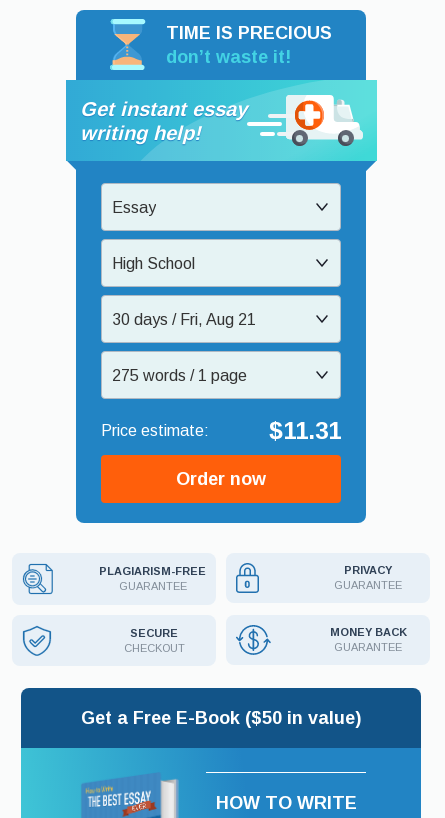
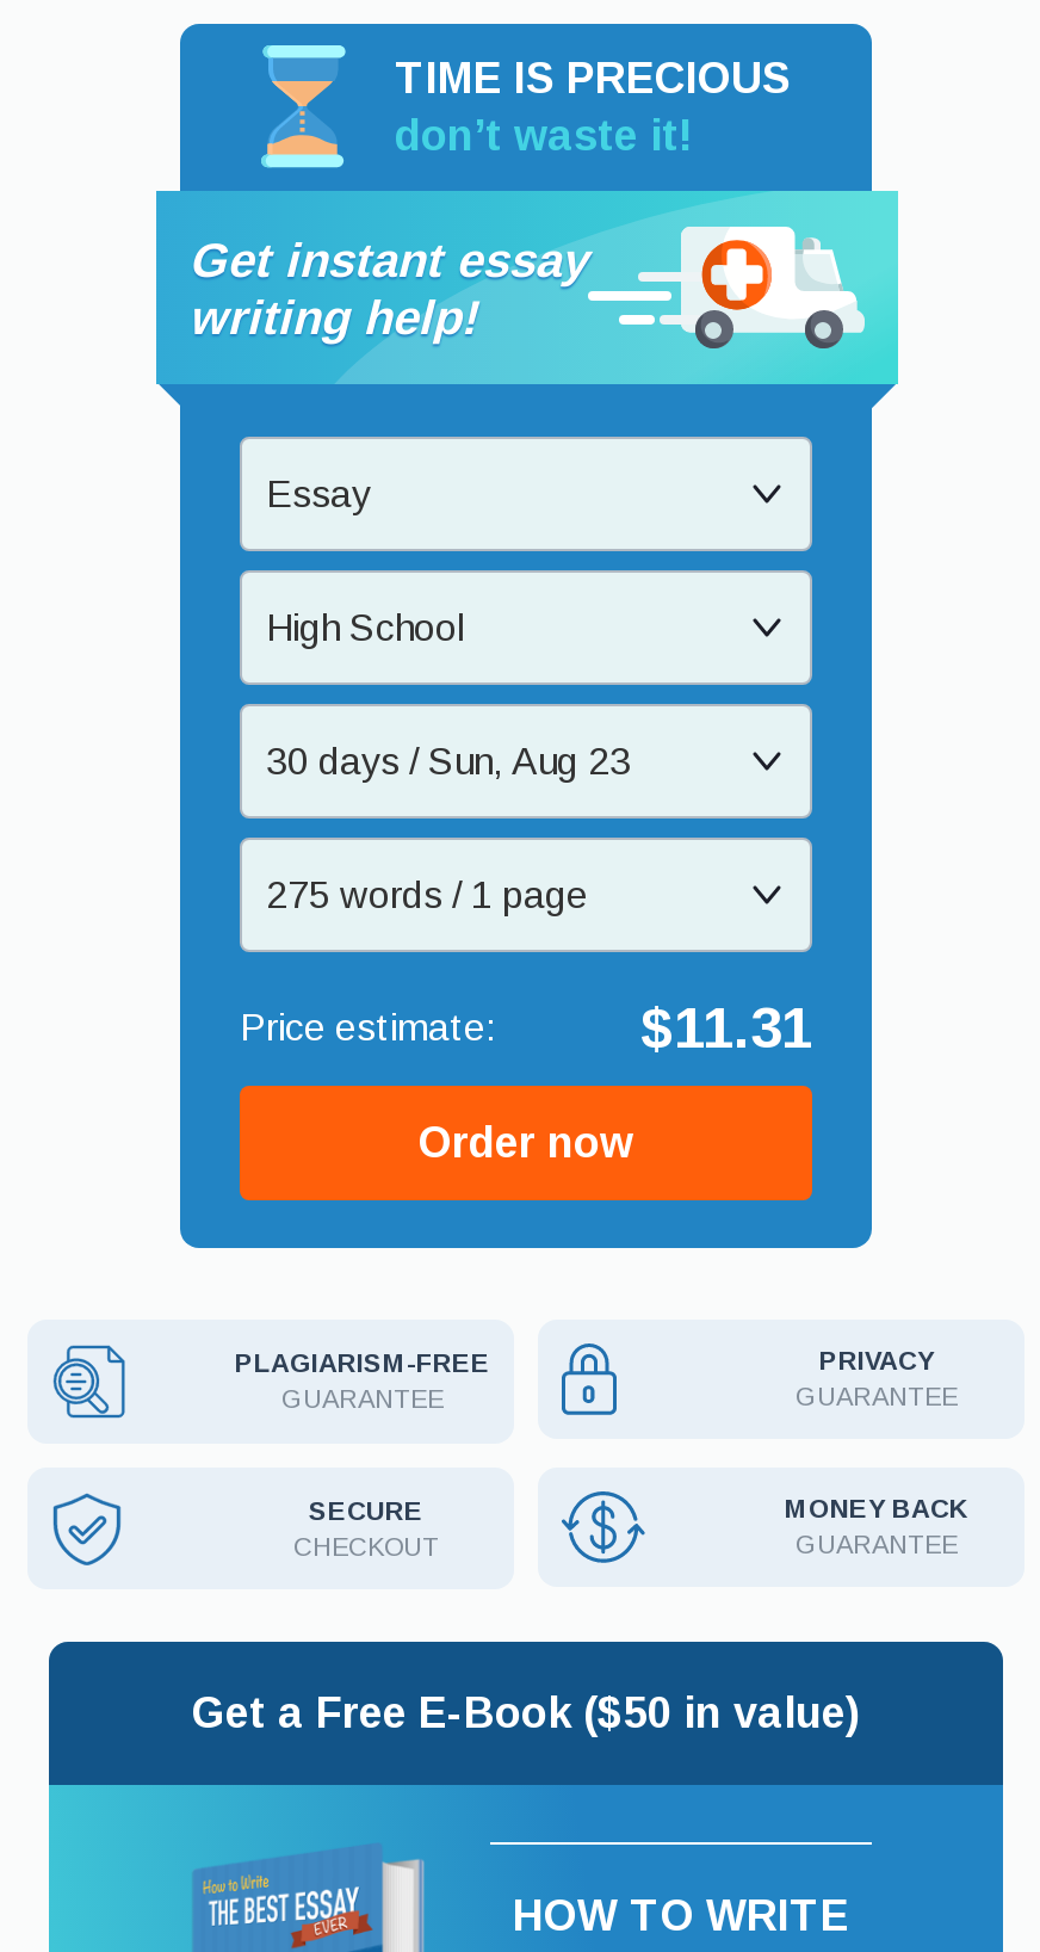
[112,310,256,327] 30 days / Fri, Aug 21 -> [266,741,631,782] 30 days / Sun, Aug 23

